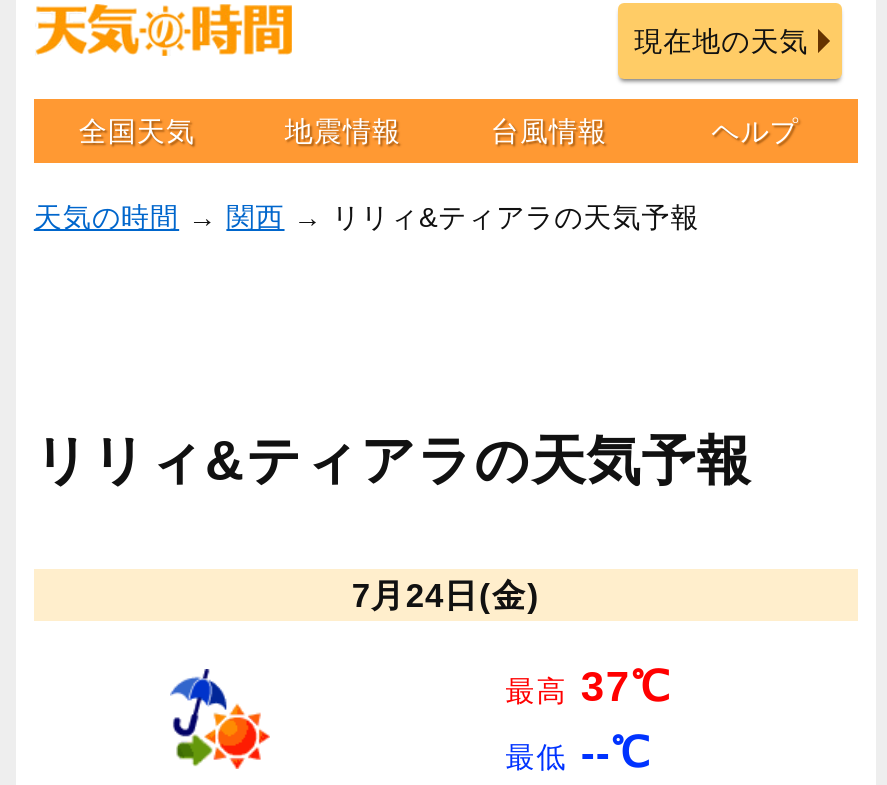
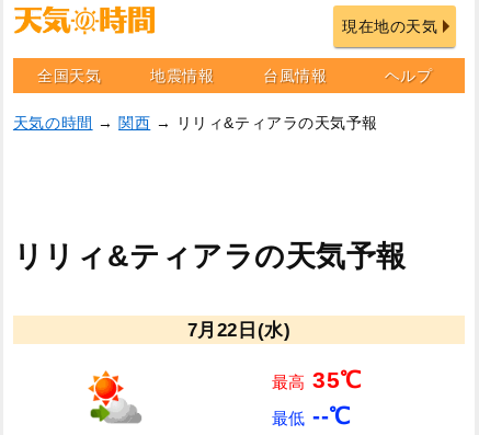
[352,577,540,613] 7月24日(金) -> [187,320,291,340] 7月22日(水)
[170,667,272,769] [image] -> [88,370,142,424] [image]
[505,663,670,709] 最高37℃ -> [272,367,362,392] 最高35℃

